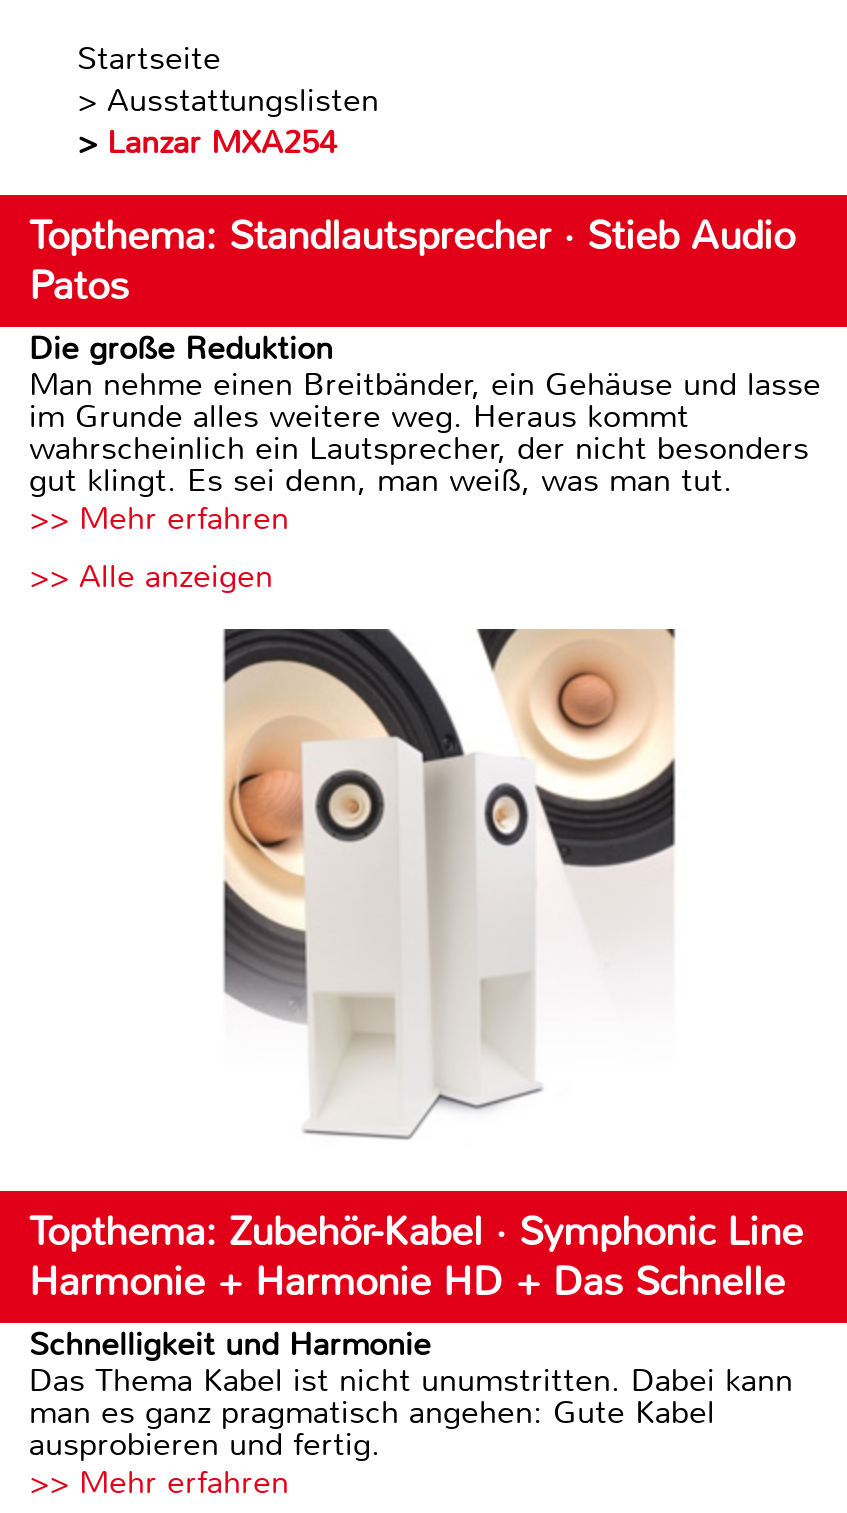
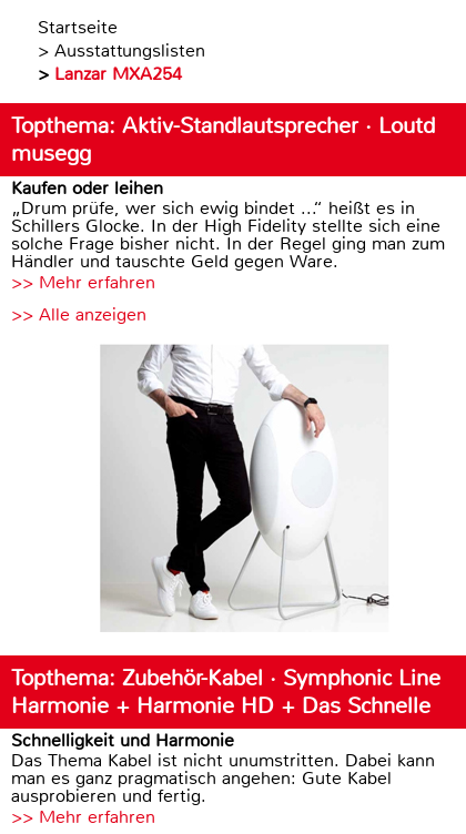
[29,211,821,501] Topthema: Standlautsprecher · Stieb Audio | Patos | Die große Reduktion | Man nehme einen Breitbänder, ein Gehäuse und lasse | im Grunde alles weitere weg. Heraus kommt | wahrscheinlich ein Lautsprecher, der nicht besonders | gut klingt. Es sei denn, man weiß, was man tut. -> [11,112,445,273] Topthema: Aktiv-Standlautsprecher · Loutd | musegg | Kaufen oder leihen | „Drum prüfe, wer sich ewig bindet ...“ heißt es in | Schillers Glocke. In der High Fidelity stellte sich eine | solche Frage bisher nicht. In der Regel ging man zum | Händler und tauschte Geld gegen Ware.
[191,627,709,1143] [image] -> [100,344,389,631] [image]

